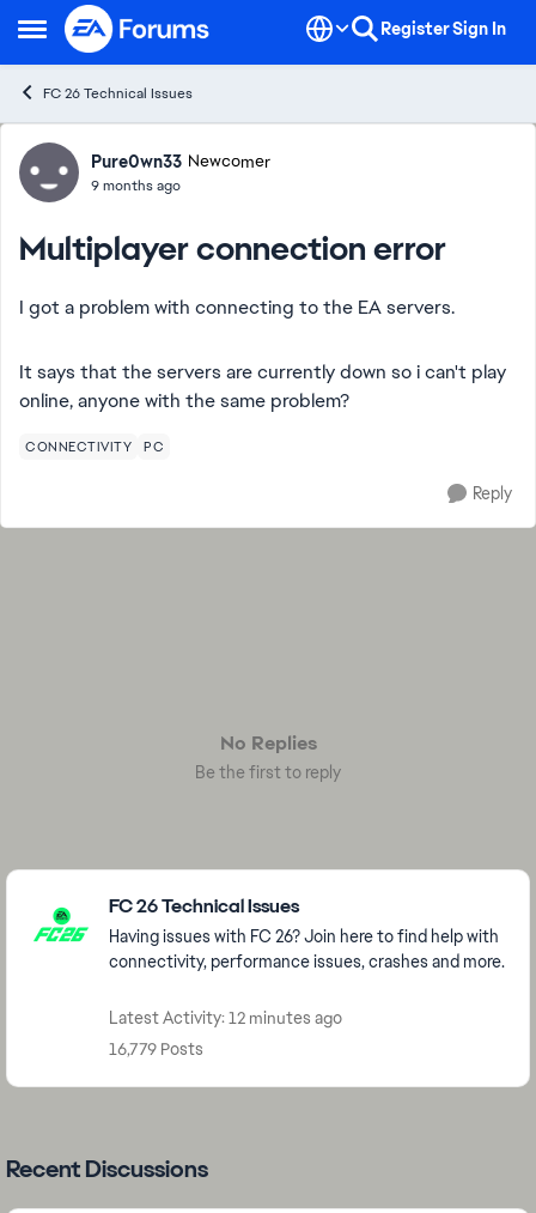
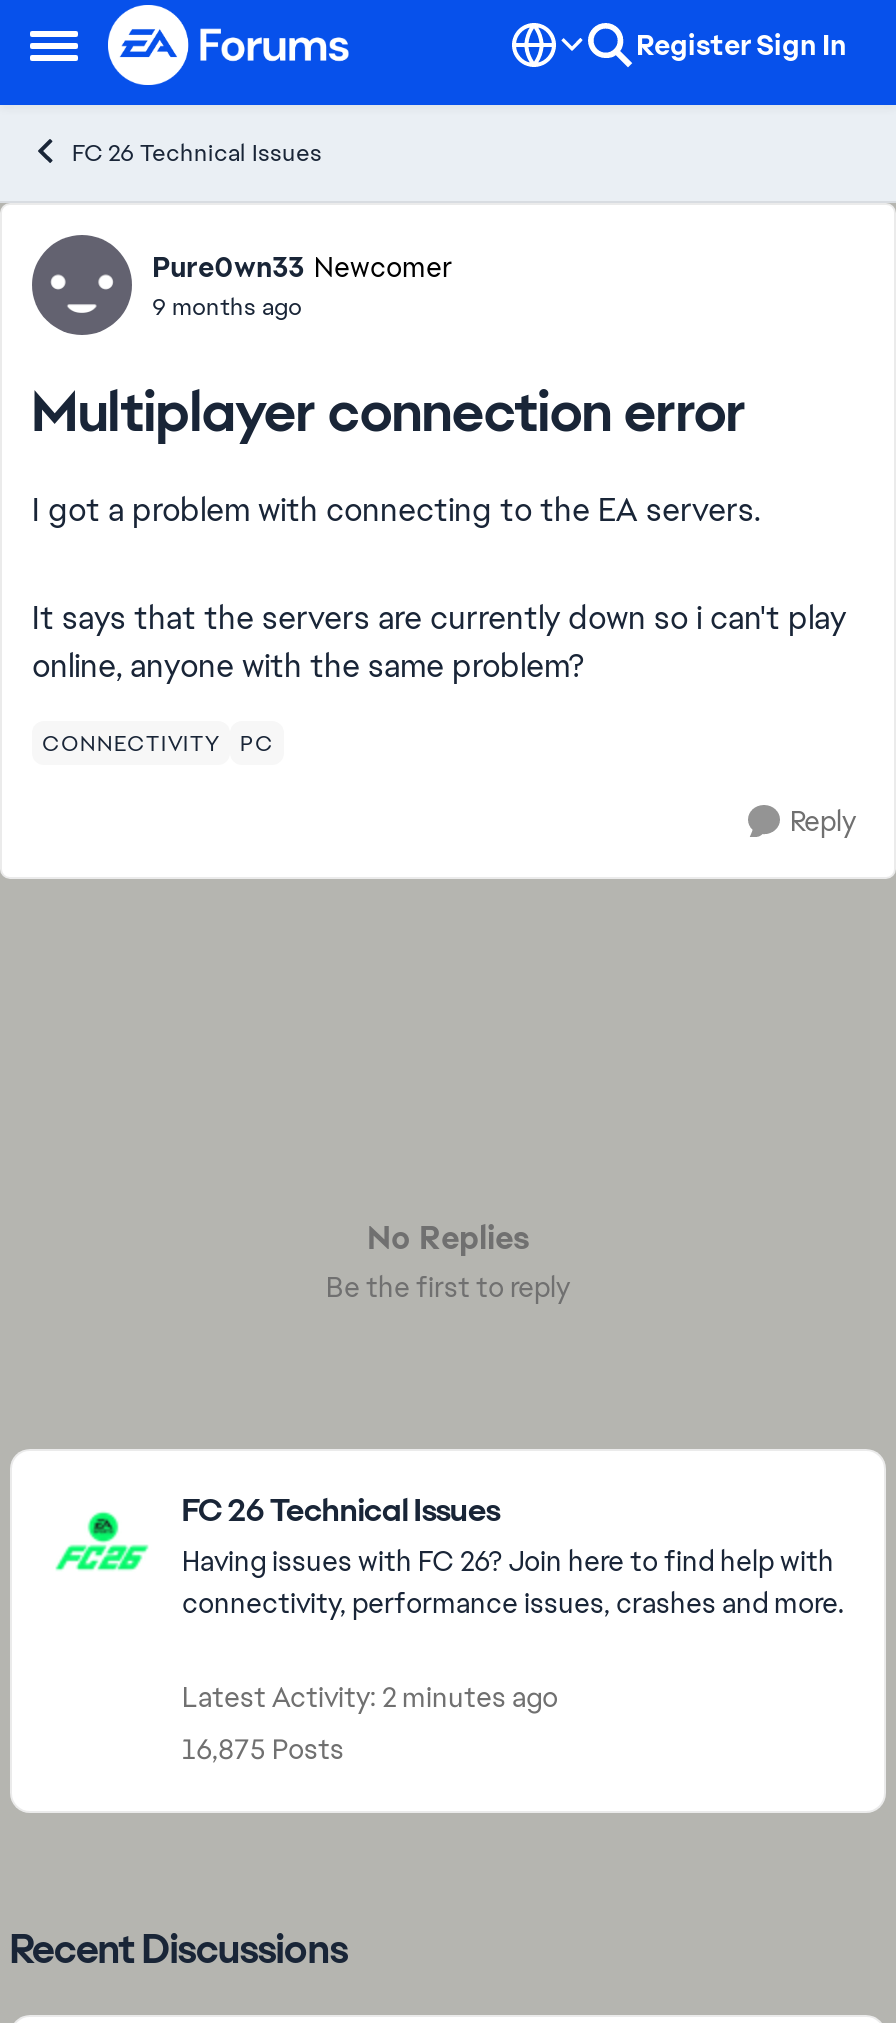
[109,1007,342,1029] Latest Activity: 12 minutes ago -> [182,1679,558,1715] Latest Activity: 2 minutes ago
[109,1038,203,1060] 16,779 Posts -> [182,1731,344,1767] 16,875 Posts

